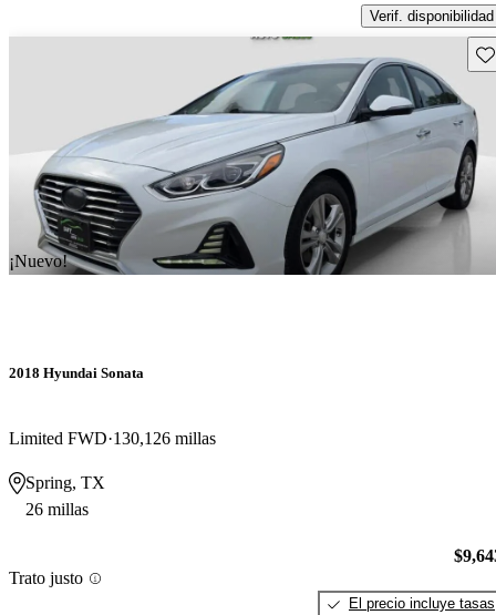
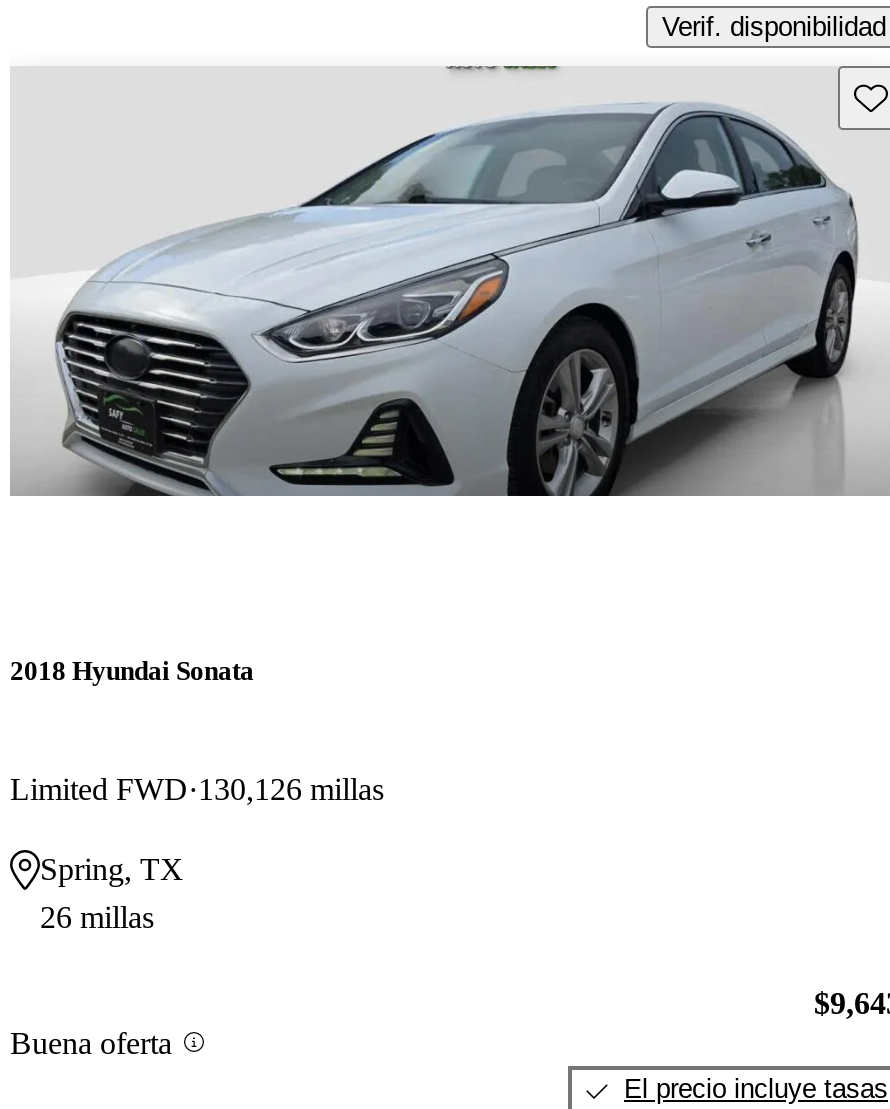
[9,252,68,271] ¡Nuevo! -> none
[9,569,83,587] Trato justo -> [10,1025,172,1059] Buena oferta

